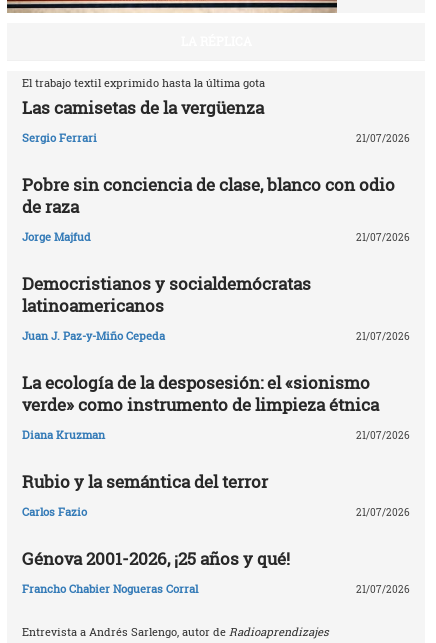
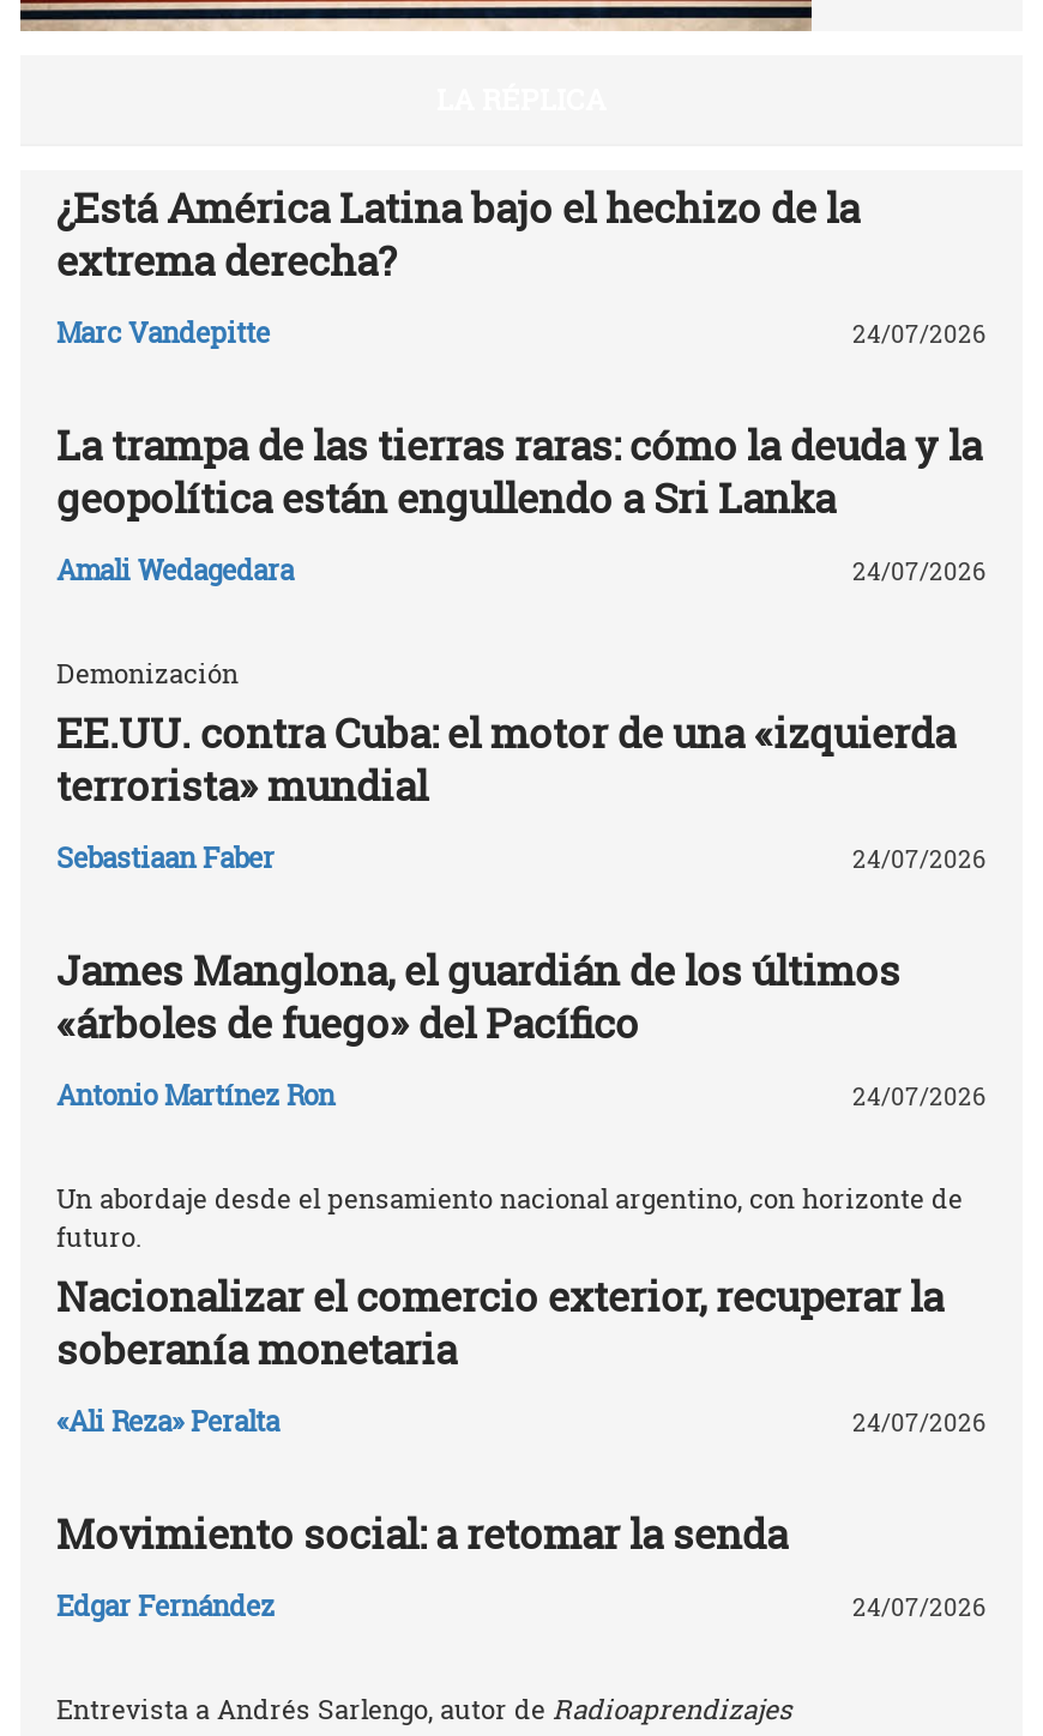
[22,75,265,119] El trabajo textil exprimido hasta la última gota | Las camisetas de la vergüenza -> [56,181,860,289] ¿Está América Latina bajo el hechizo de la | extrema derecha?
[22,130,410,145] Sergio Ferrari | 21/07/2026 -> [56,314,987,350] Marc Vandepitte | 24/07/2026
[22,173,395,218] Pobre sin conciencia de clase, blanco con odio | de raza -> [56,418,982,526] La trampa de las tierras raras: cómo la deuda y la | geopolítica están engullendo a Sri Lanka
[22,229,410,244] Jorge Majfud | 21/07/2026 -> [56,551,987,587] Amali Wedagedara | 24/07/2026
[22,272,311,317] Democristianos y socialdemócratas | latinoamericanos -> [56,656,955,814] Demonización | EE.UU. contra Cuba: el motor de una «izquierda | terrorista» mundial
[22,328,410,343] Juan J. Paz-y-Miño Cepeda | 21/07/2026 -> [56,839,987,875] Sebastiaan Faber | 24/07/2026
[22,371,379,416] La ecología de la desposesión: el «sionismo | verde» como instrumento de limpieza étnica -> [56,943,900,1051] James Manglona, el guardián de los últimos | «árboles de fuego» del Pacífico
[22,427,410,442] Diana Kruzman | 21/07/2026 -> [56,1076,987,1112] Antonio Martínez Ron | 24/07/2026
[22,470,268,493] Rubio y la semántica del terror -> [56,1181,963,1377] Un abordaje desde el pensamiento nacional argentino, con horizonte de | futuro. | Nacionalizar el comercio exterior, recuperar la | soberanía monetaria
[22,504,410,519] Carlos Fazio | 21/07/2026 -> [56,1402,987,1438] «Ali Reza» Peralta | 24/07/2026
[22,547,290,570] Génova 2001-2026, ¡25 años y qué! -> [56,1507,788,1562] Movimiento social: a retomar la senda
[22,581,410,596] Francho Chabier Nogueras Corral | 21/07/2026 -> [56,1587,987,1623] Edgar Fernández | 24/07/2026

